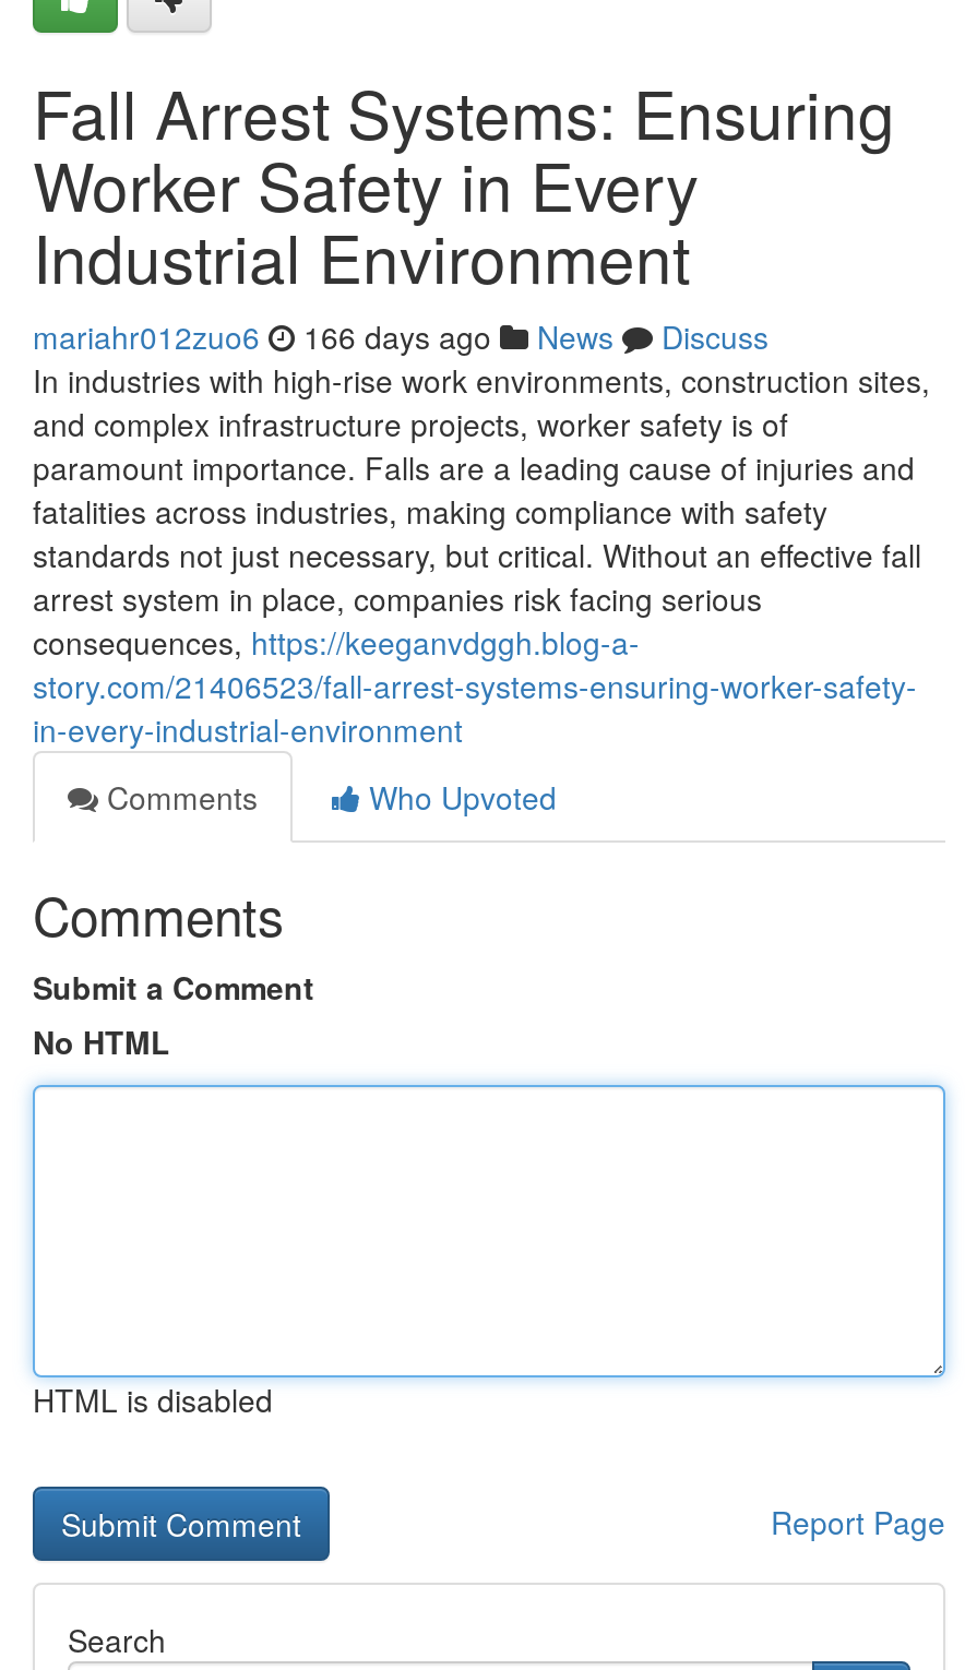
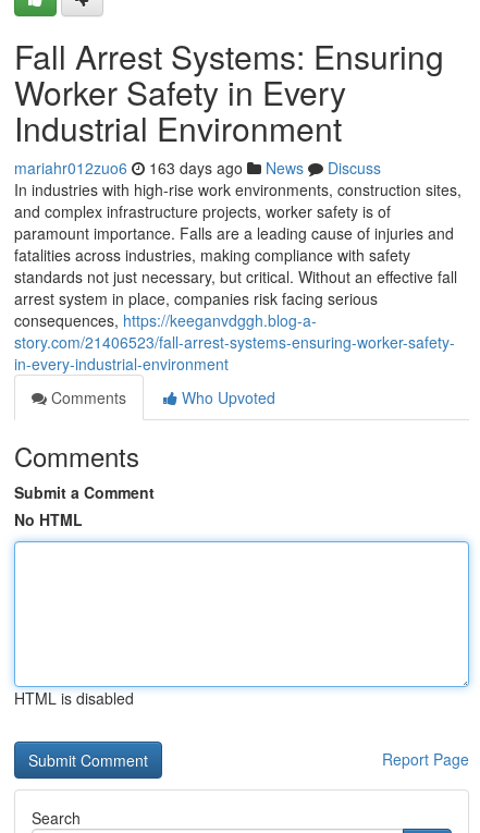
[33,314,769,358] mariahr012zuo6 166 days ago News Discuss -> [14,157,381,179] mariahr012zuo6 163 days ago News Discuss

